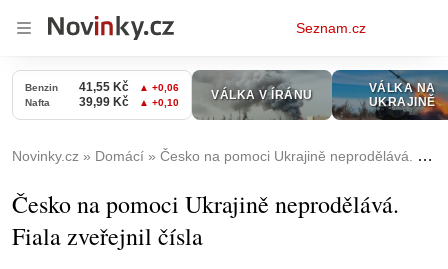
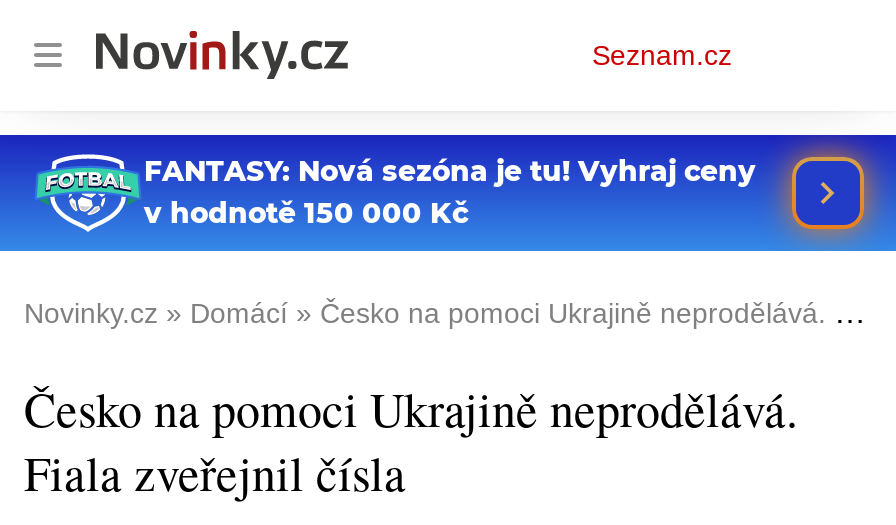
[3,68,445,125] [image] -> [6,133,890,253] [image]

